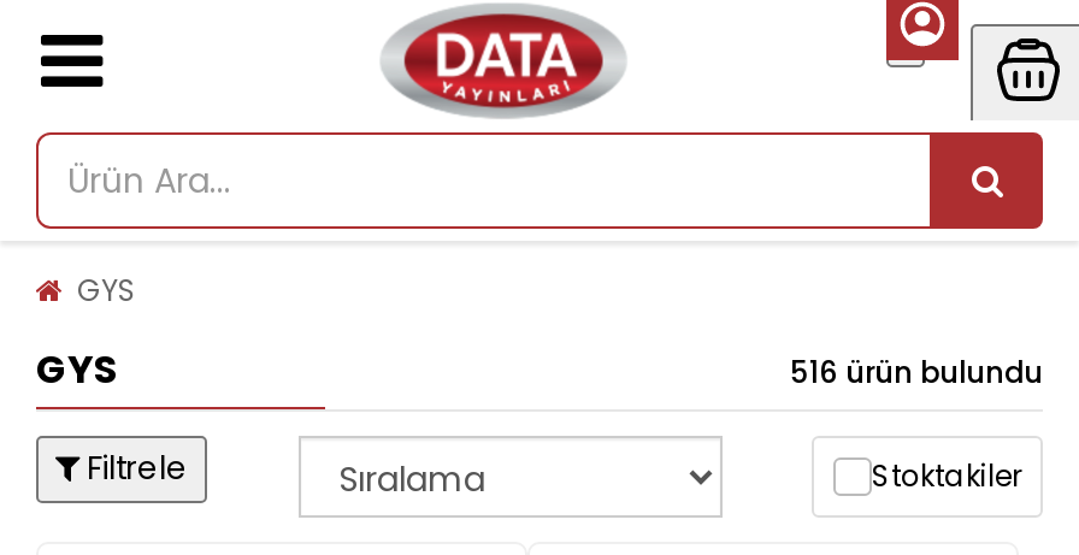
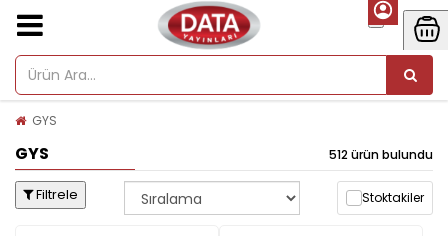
[790,350,1043,391] 516 ürün bulundu -> [329,145,433,162] 512 ürün bulundu

